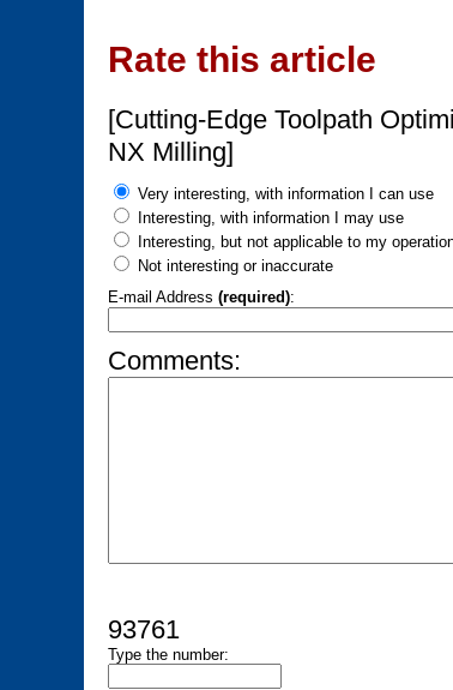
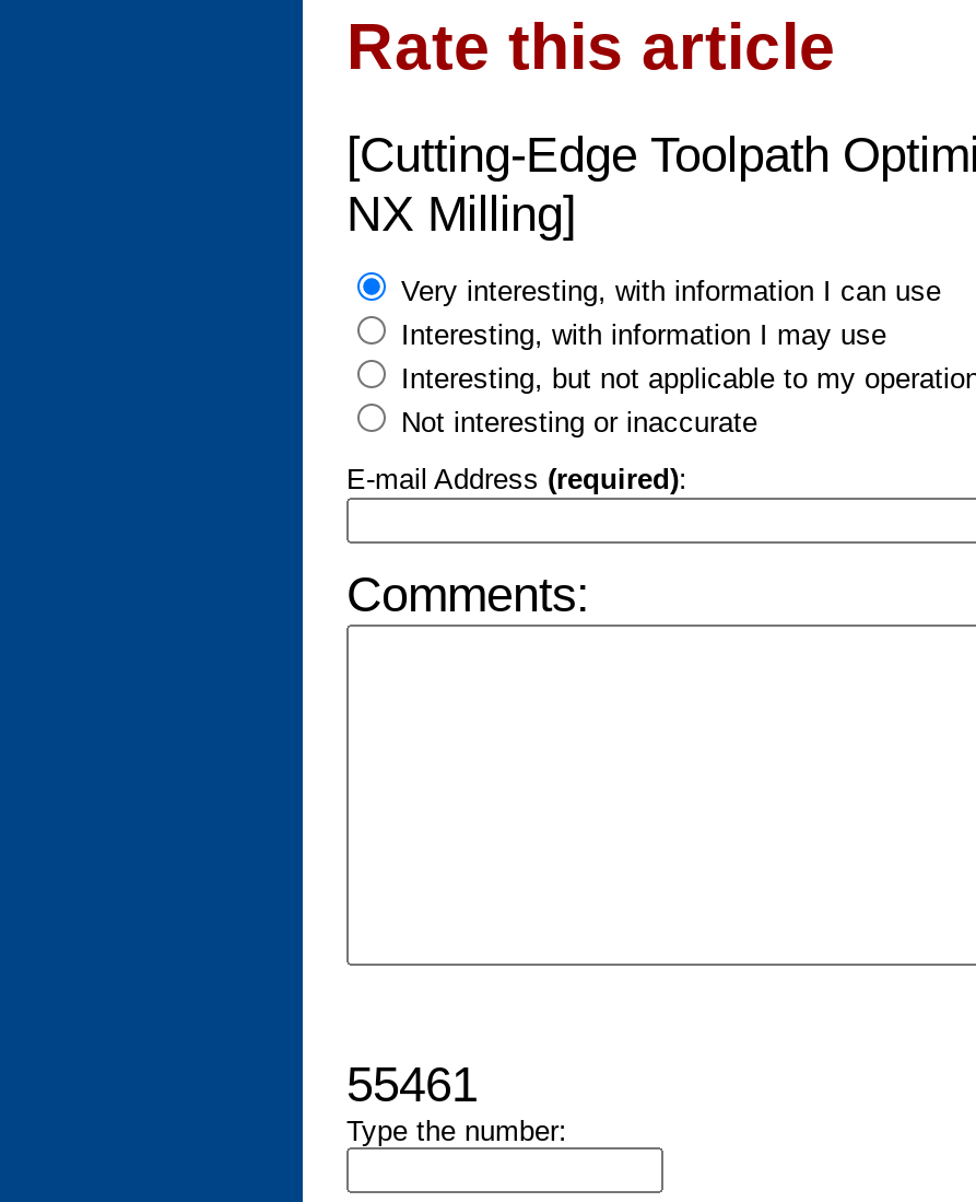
[108,615,180,645] 93761 -> [346,1059,478,1113] 55461

